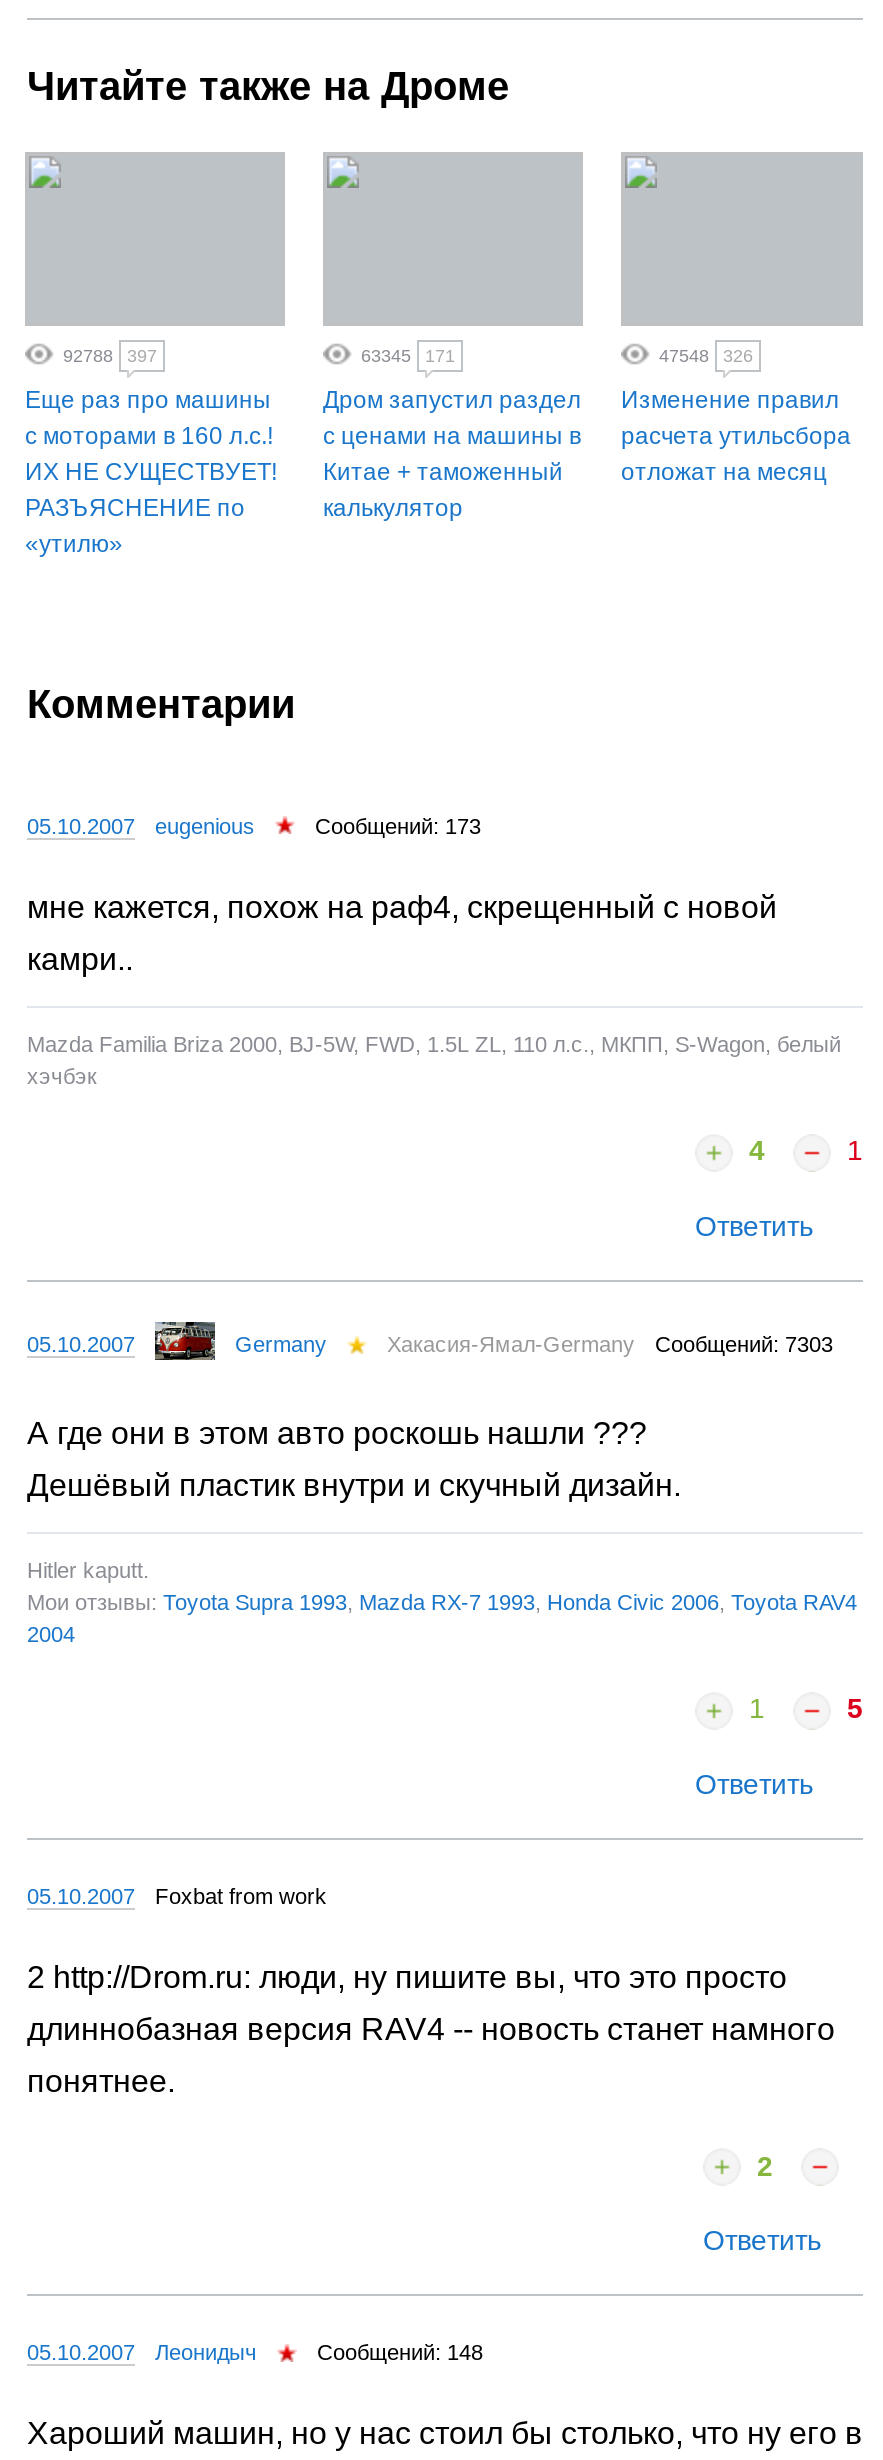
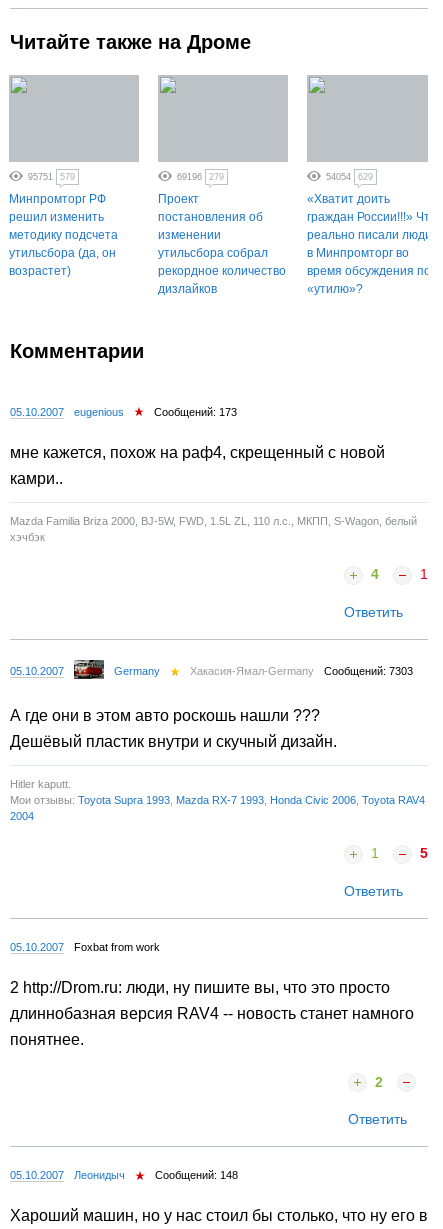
[63,346,157,366] 92788 | 397 -> [28,172,75,182] 95751 | 579
[361,346,455,366] 63345 | 171 -> [177,172,224,182] 69196 | 279
[659,346,753,366] 47548 | 326 -> [326,172,373,182] 54054 | 629
[25,386,277,558] Еще раз про машины | с моторами в 160 л.с.! | ИХ НЕ СУЩЕСТВУЕТ! | РАЗЪЯСНЕНИЕ по | «утилю» -> [9,192,118,278] Минпромторг РФ | решил изменить | методику подсчета | утильсбора (да, он | возрастет)
[323,386,581,522] Дром запустил раздел | с ценами на машины в | Китае + таможенный | калькулятор -> [158,192,286,296] Проект | постановления об | изменении | утильсбора собрал | рекордное количество | дизлайков
[621,386,851,486] Изменение правил | расчета утильсбора | отложат на месяц -> [307,192,437,296] «Хватит доить | граждан России!!!» Что | реально писали люди | в Минпромторг во | время обсуждения по | «утилю»?

